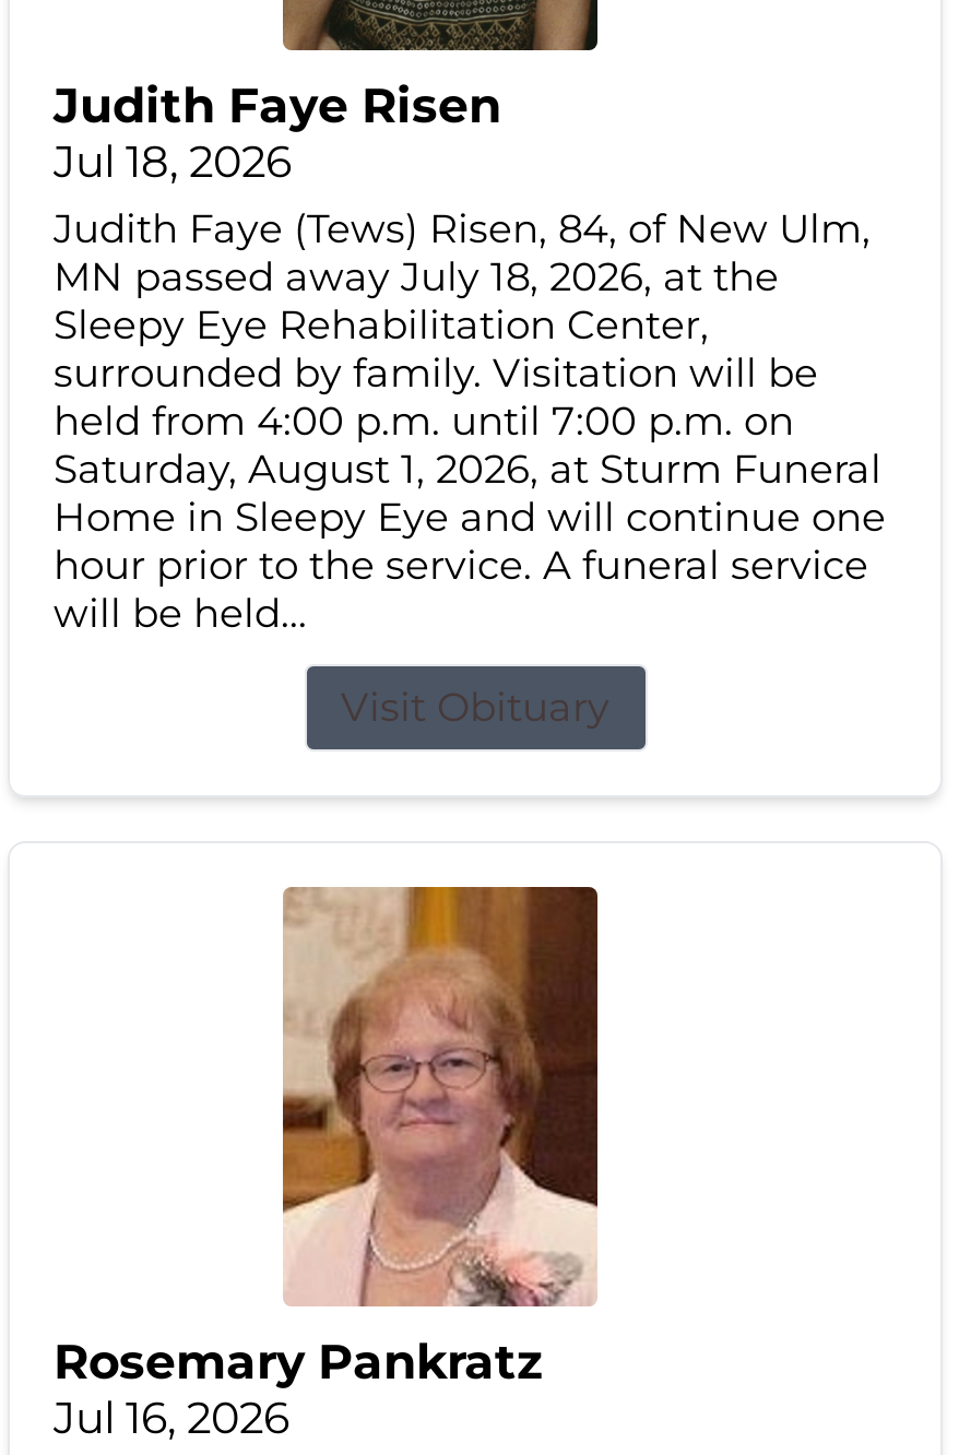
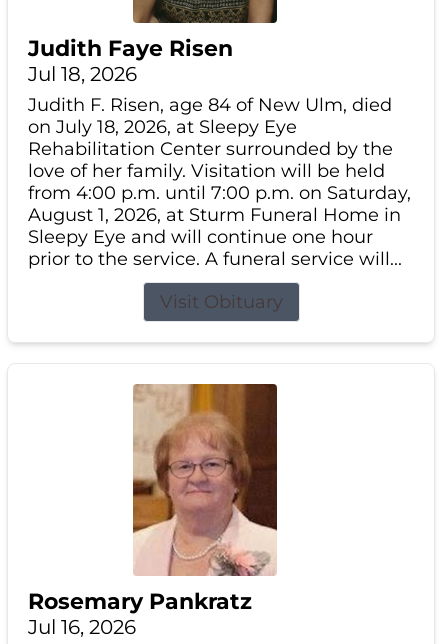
[54,205,886,638] Judith Faye (Tews) Risen, 84, of New Ulm, | MN passed away July 18, 2026, at the | Sleepy Eye Rehabilitation Center, | surrounded by family. Visitation will be | held from 4:00 p.m. until 7:00 p.m. on | Saturday, August 1, 2026, at Sturm Funeral | Home in Sleepy Eye and will continue one | hour prior to the service. A funeral service | will be held... -> [28,94,411,270] Judith F. Risen, age 84 of New Ulm, died | on July 18, 2026, at Sleepy Eye | Rehabilitation Center surrounded by the | love of her family. Visitation will be held | from 4:00 p.m. until 7:00 p.m. on Saturday, | August 1, 2026, at Sturm Funeral Home in | Sleepy Eye and will continue one hour | prior to the service. A funeral service will...

